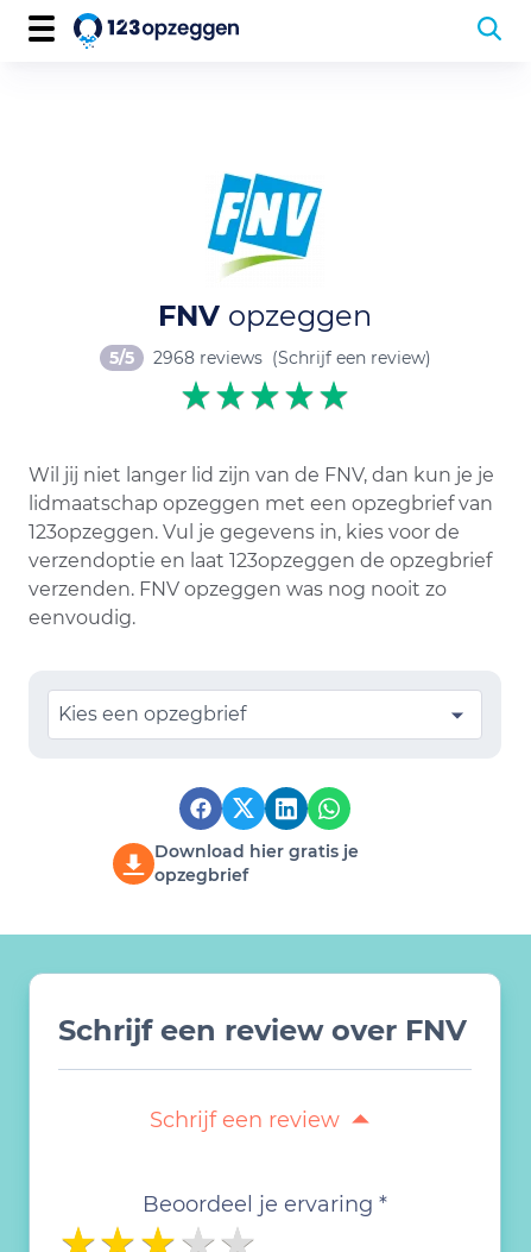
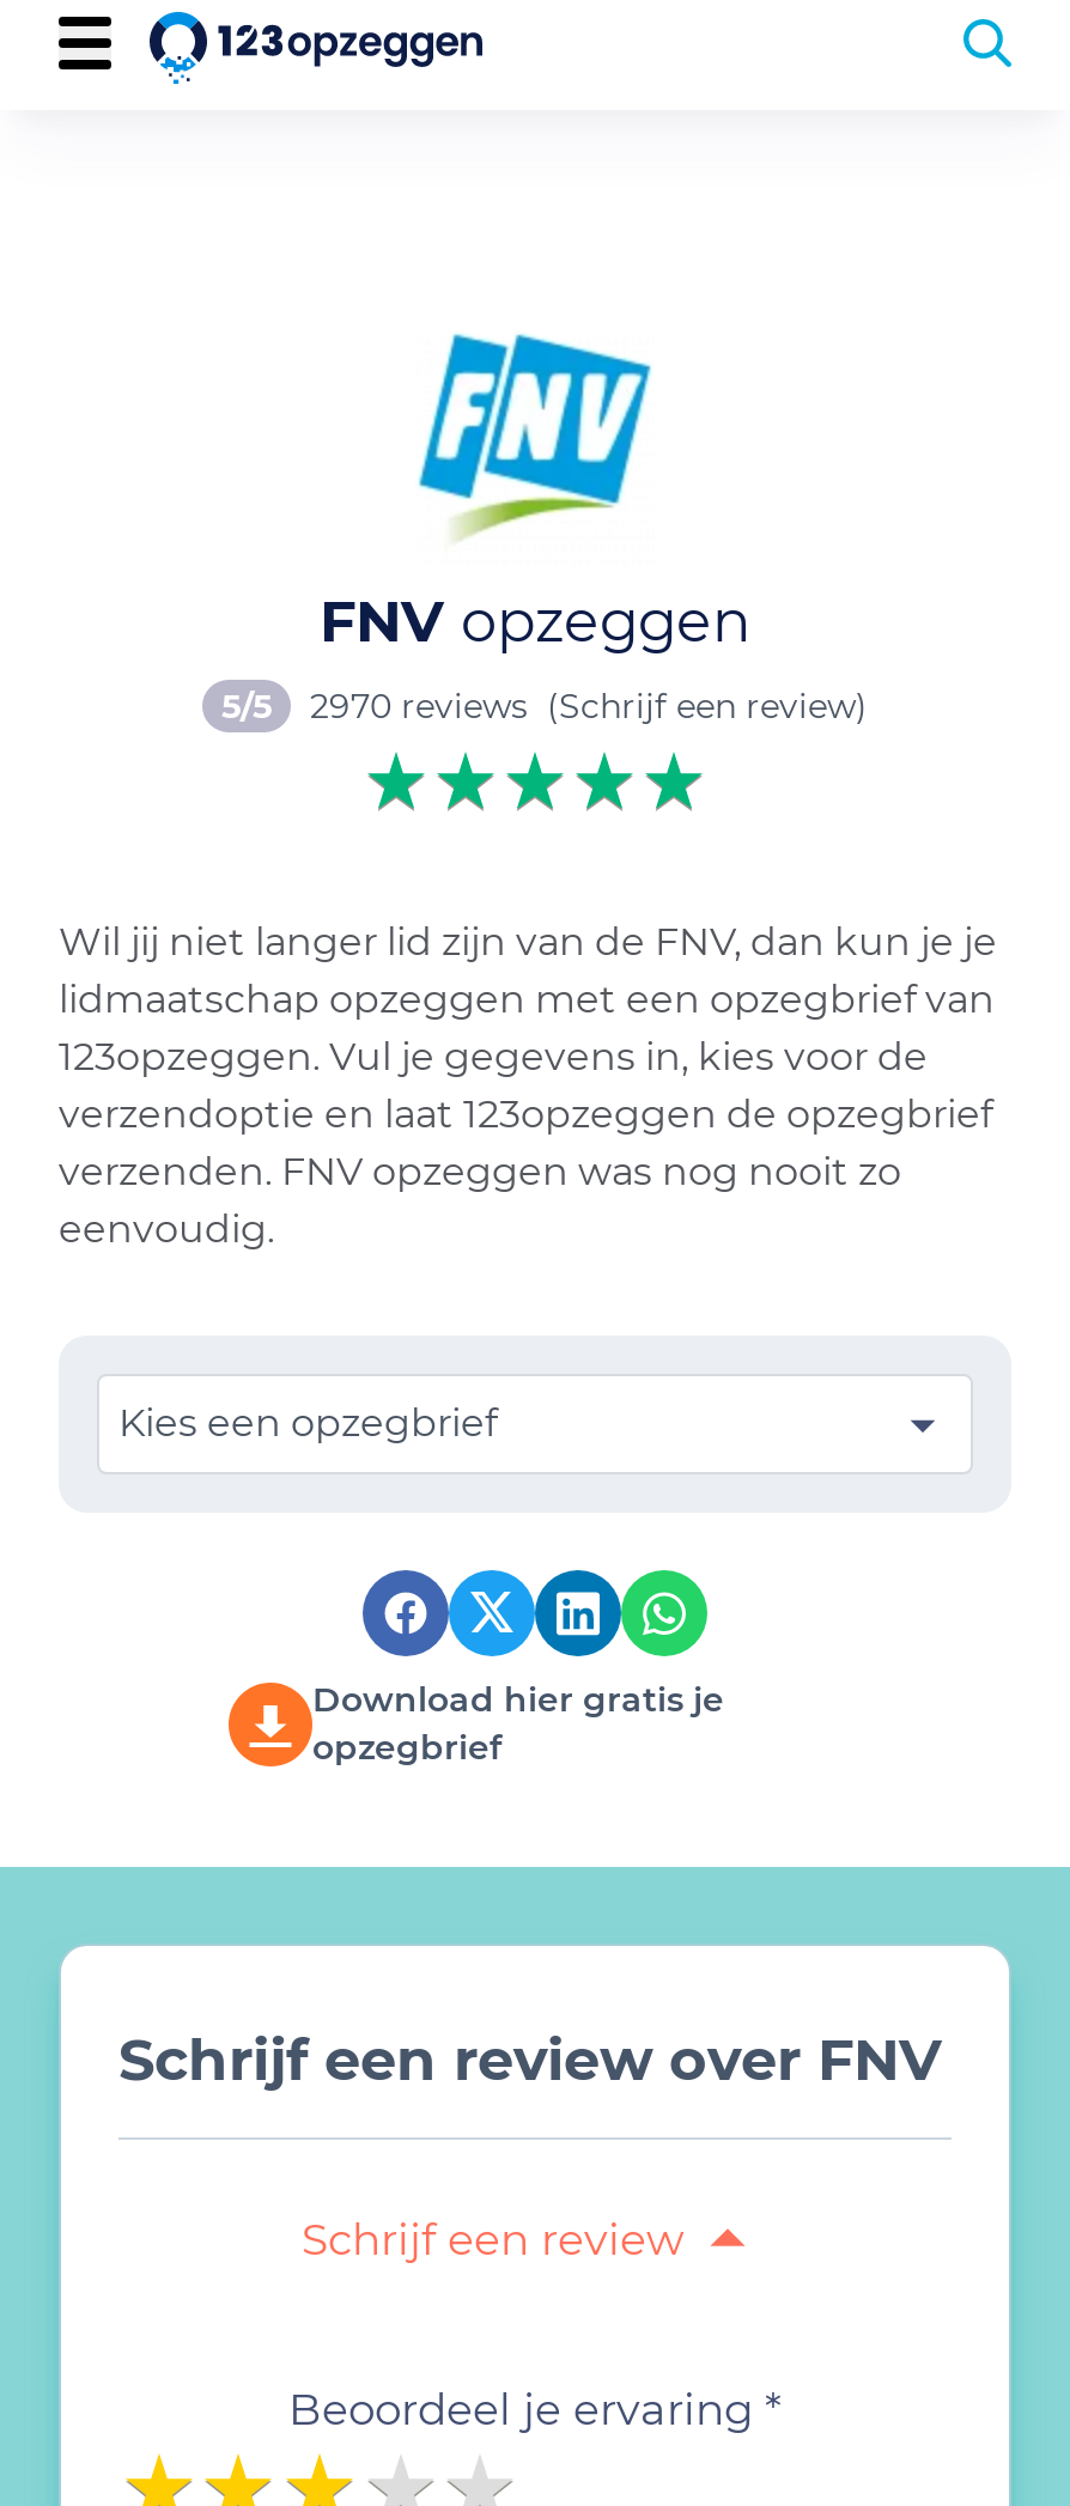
[153,347,431,369] 2968 reviews (Schrijf een review) -> [310,685,868,728] 2970 reviews (Schrijf een review)

